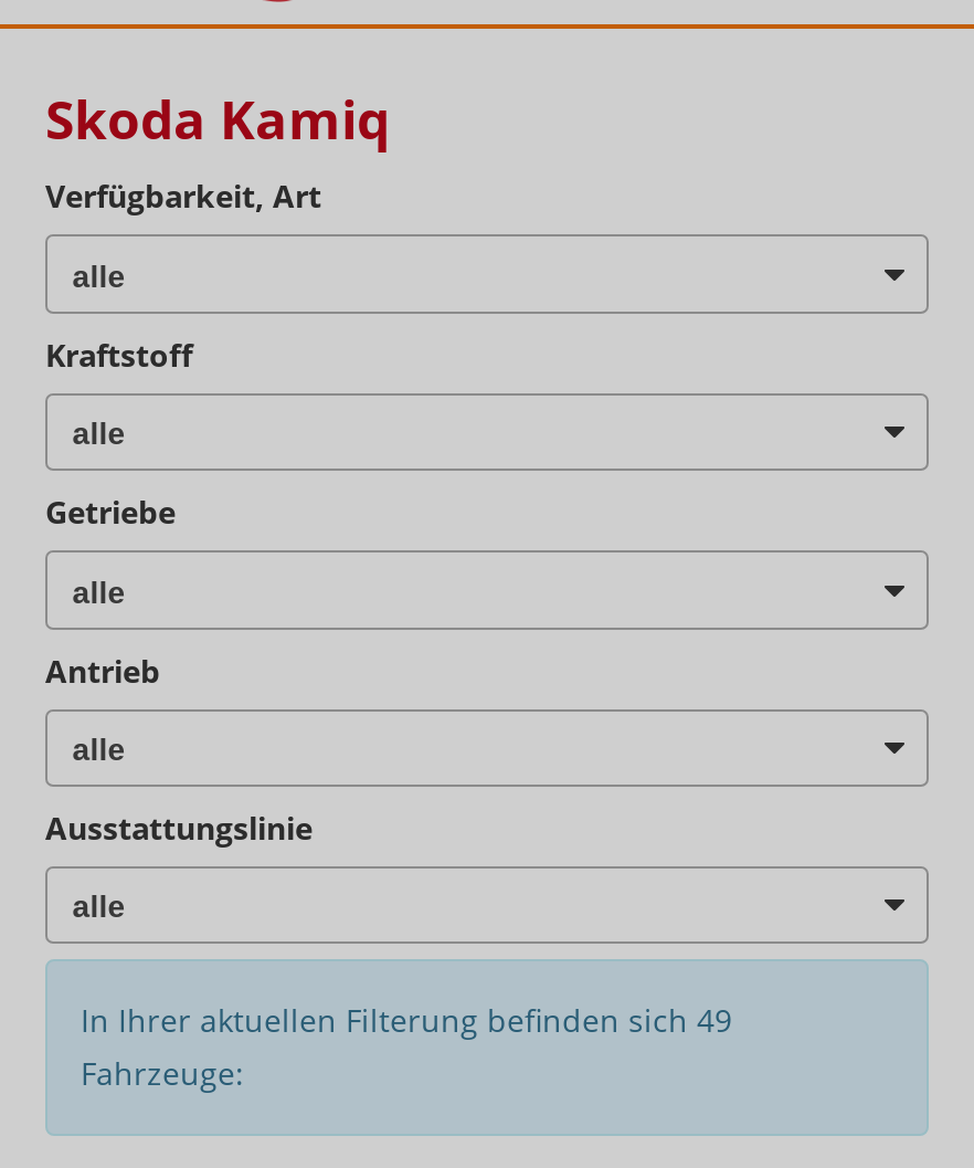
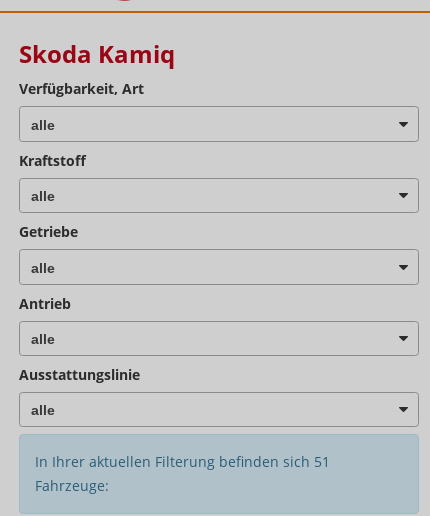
[81,1000,732,1042] In Ihrer aktuellen Filterung befinden sich 49 -> [35,452,330,471] In Ihrer aktuellen Filterung befinden sich 51

